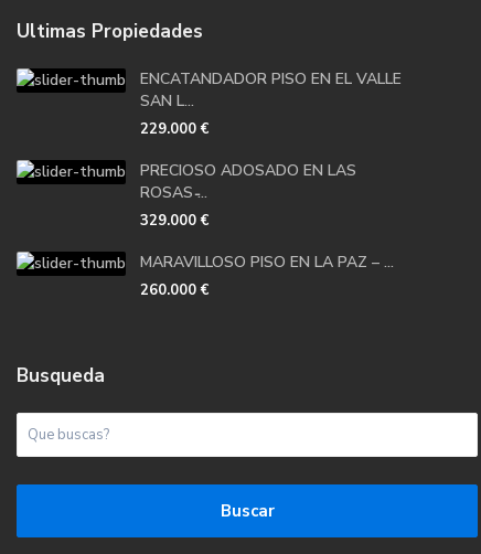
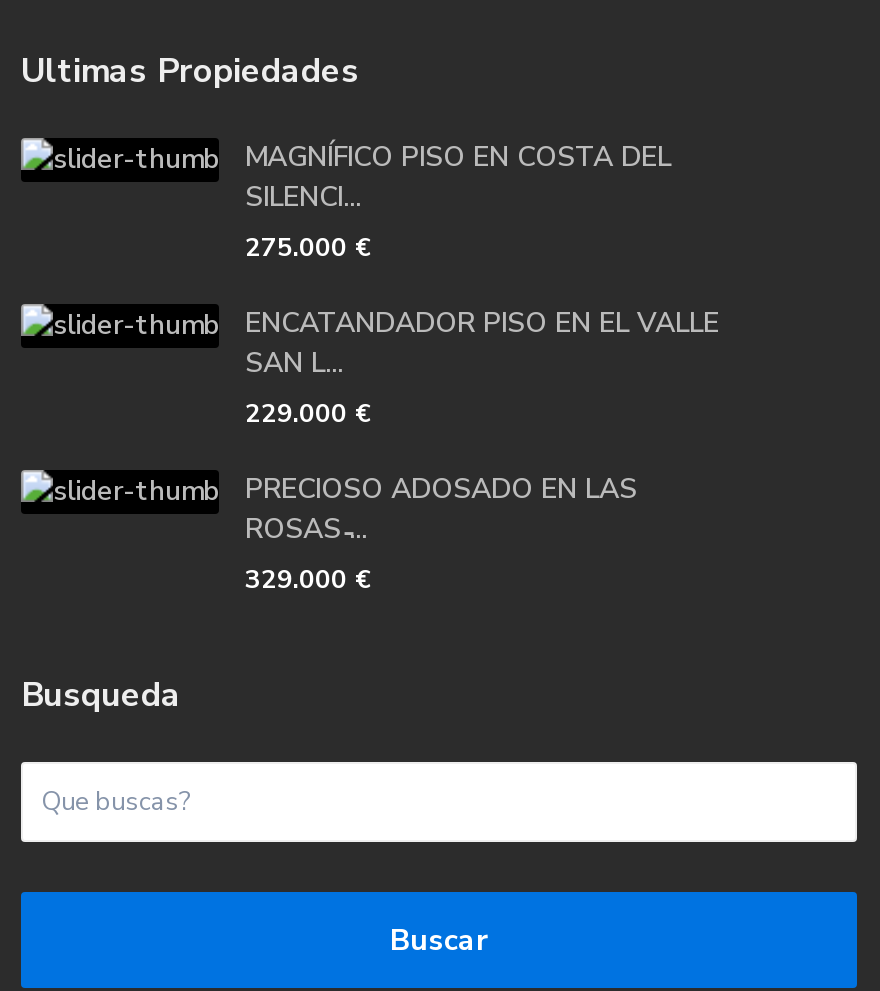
none -> [245,138,671,266] MAGNÍFICO PISO EN COSTA DEL | SILENCI... | 275.000 €
moved [140,68,402,231] -> [245,304,719,598]: ENCATANDADOR PISO EN EL VALLE | SAN L... | 229.000 € | PRECIOSO ADOSADO EN LAS | ROSAS ̵... | 329.000 €
[140,252,394,300] MARAVILLOSO PISO EN LA PAZ – ... | 260.000 € -> none

